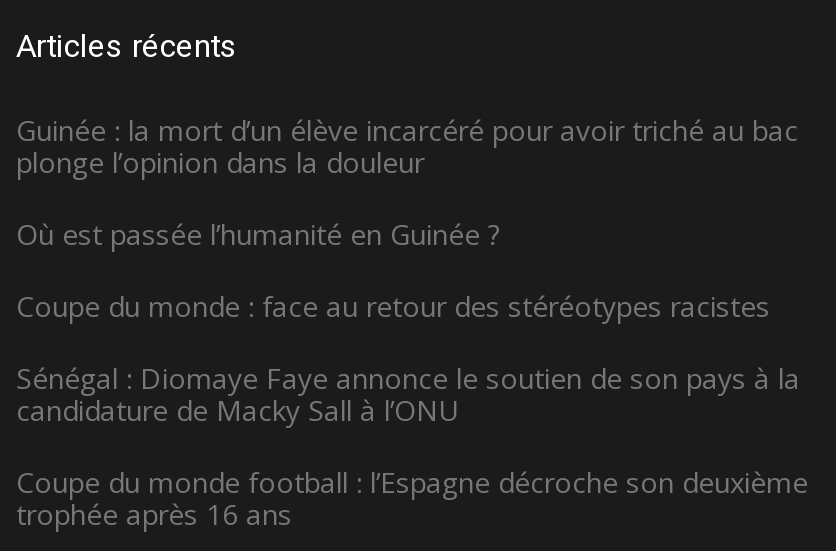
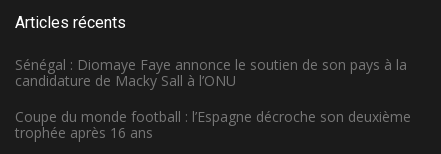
[16,110,798,324] Guinée : la mort d’un élève incarcéré pour avoir triché au bac | plonge l’opinion dans la douleur | Où est passée l’humanité en Guinée ? | Coupe du monde : face au retour des stéréotypes racistes -> none

